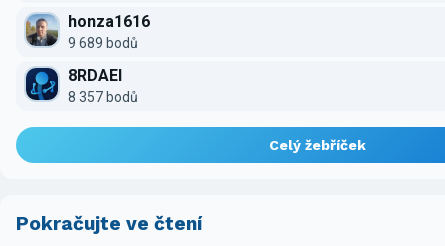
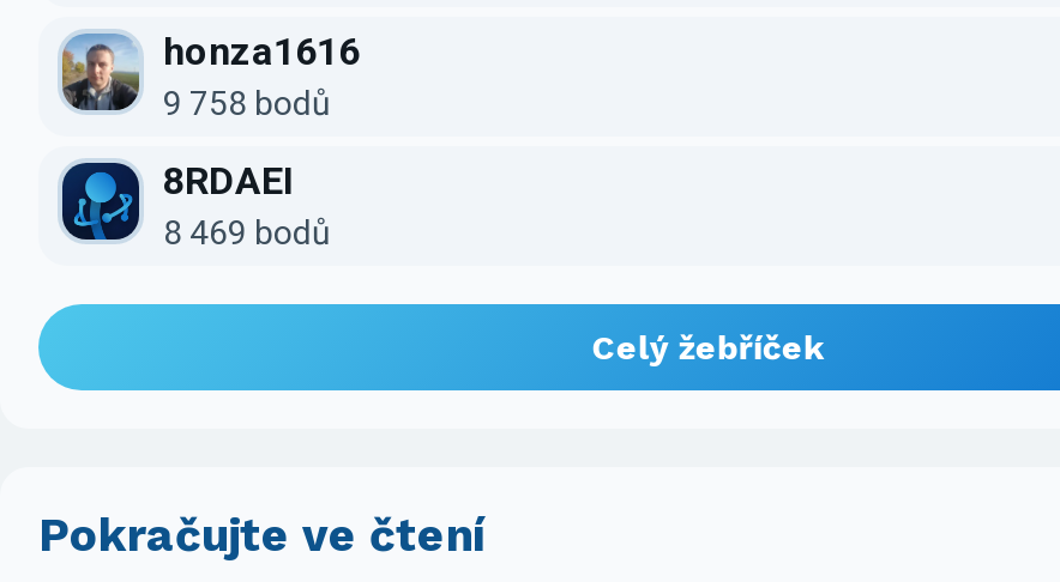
[68,35,138,51] 9 689 bodů -> [163,83,331,122] 9 758 bodů
[68,89,138,105] 8 357 bodů -> [163,213,331,251] 8 469 bodů

